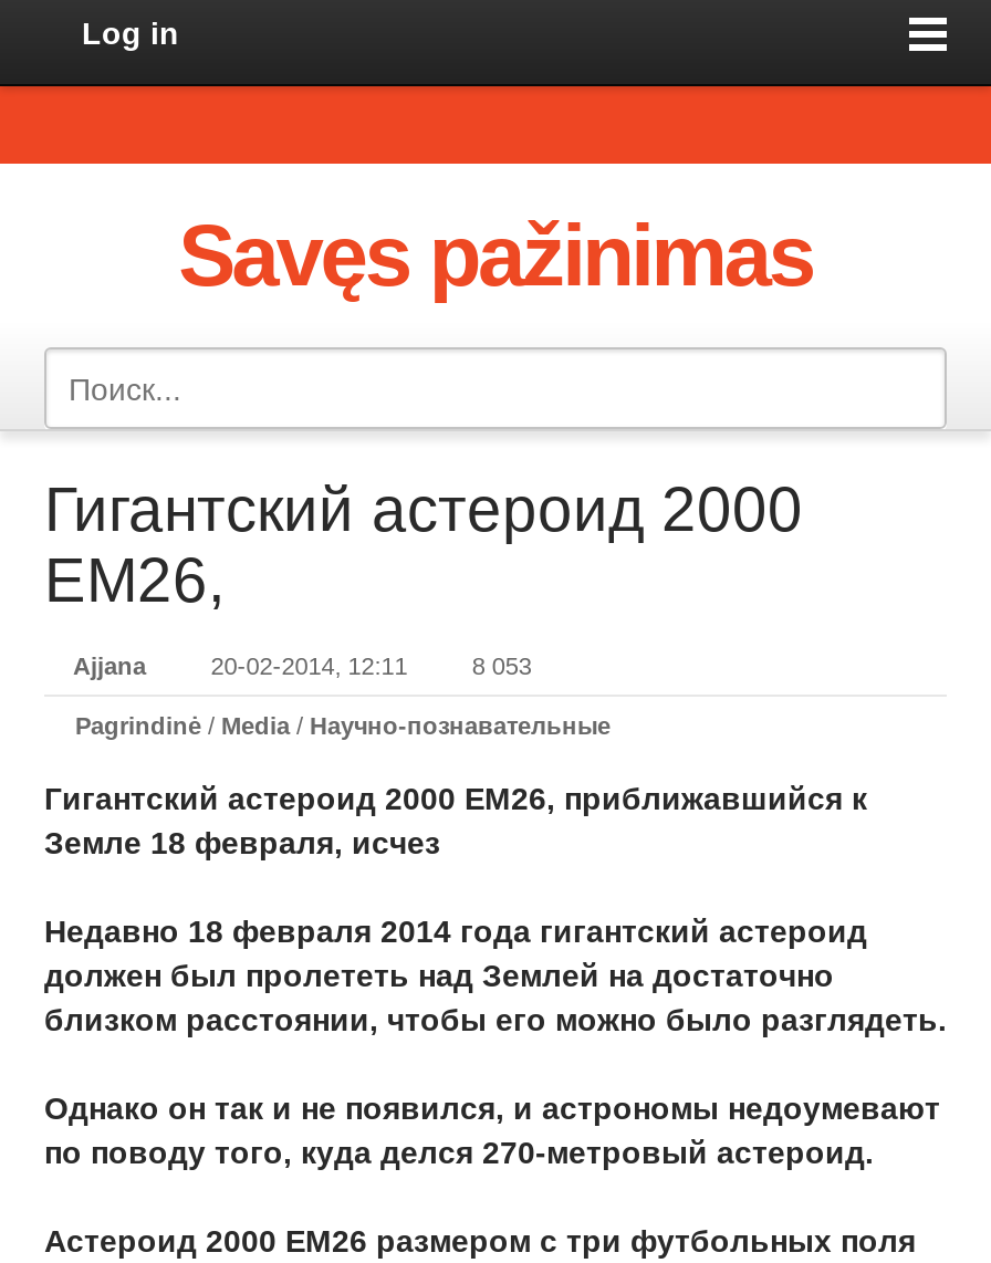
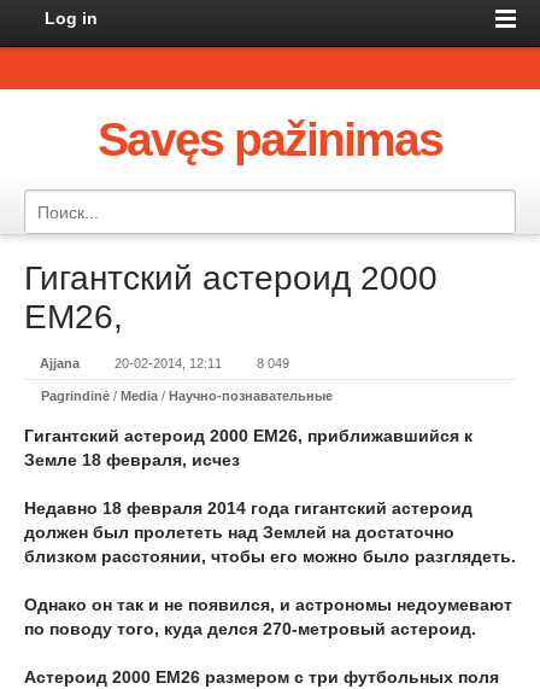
[472,653,532,679] 8 053 -> [257,356,290,370] 8 049

